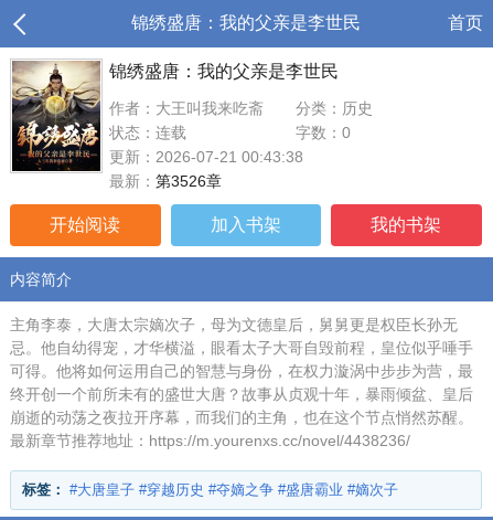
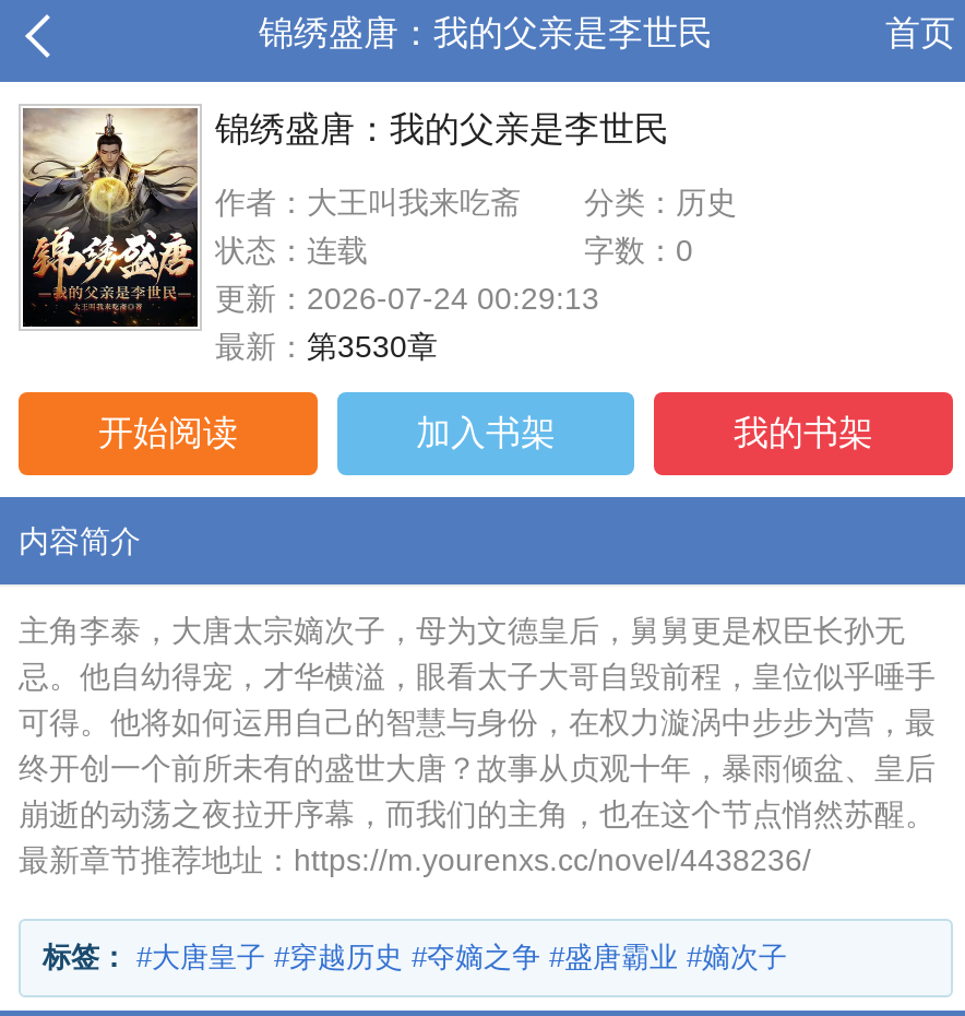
[109,148,303,166] 更新：2026-07-21 00:43:38 -> [215,281,599,316] 更新：2026-07-24 00:29:13
[109,172,222,190] 最新：第3526章 -> [215,329,438,364] 最新：第3530章

